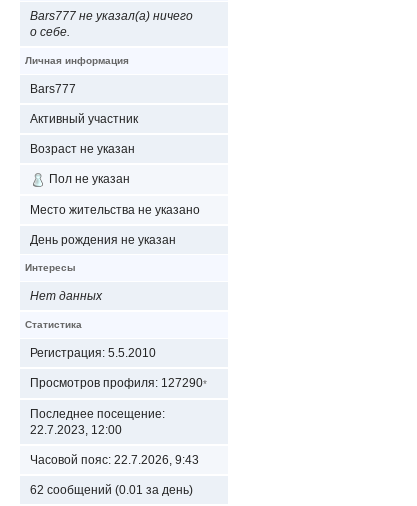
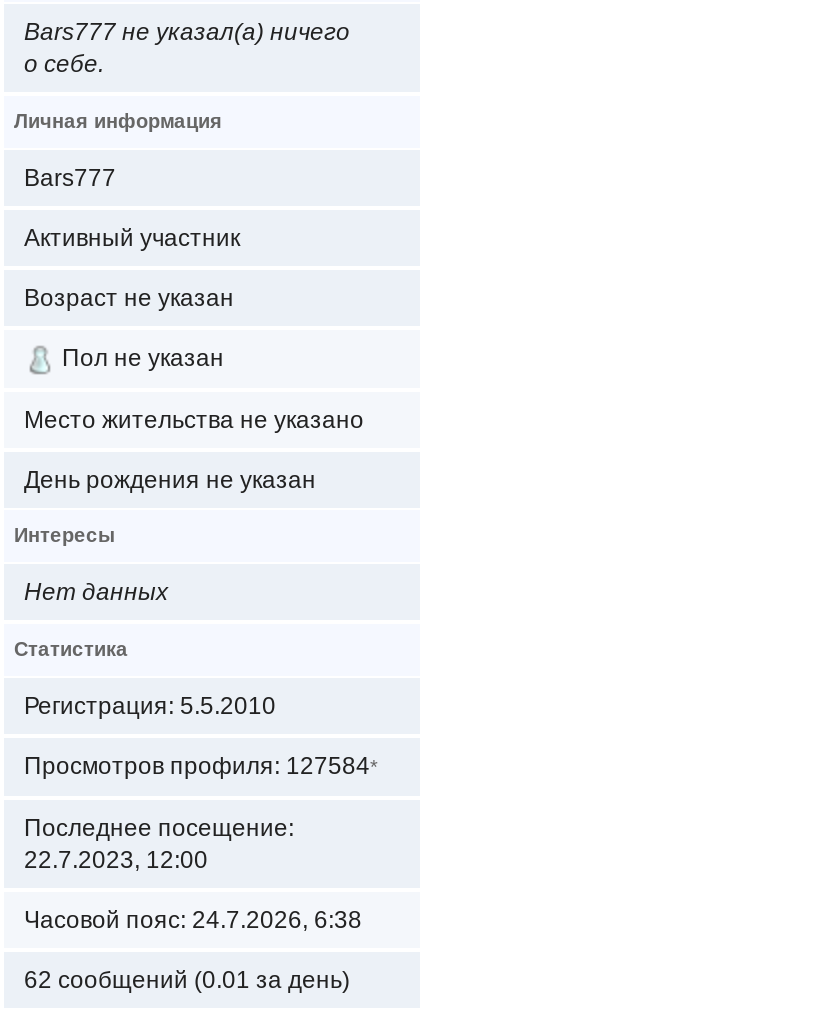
[30,376,207,390] Просмотров профиля: 127290* -> [24,752,378,780] Просмотров профиля: 127584*
[30,453,199,467] Часовой пояс: 22.7.2026, 9:43 -> [24,906,362,934] Часовой пояс: 24.7.2026, 6:38

